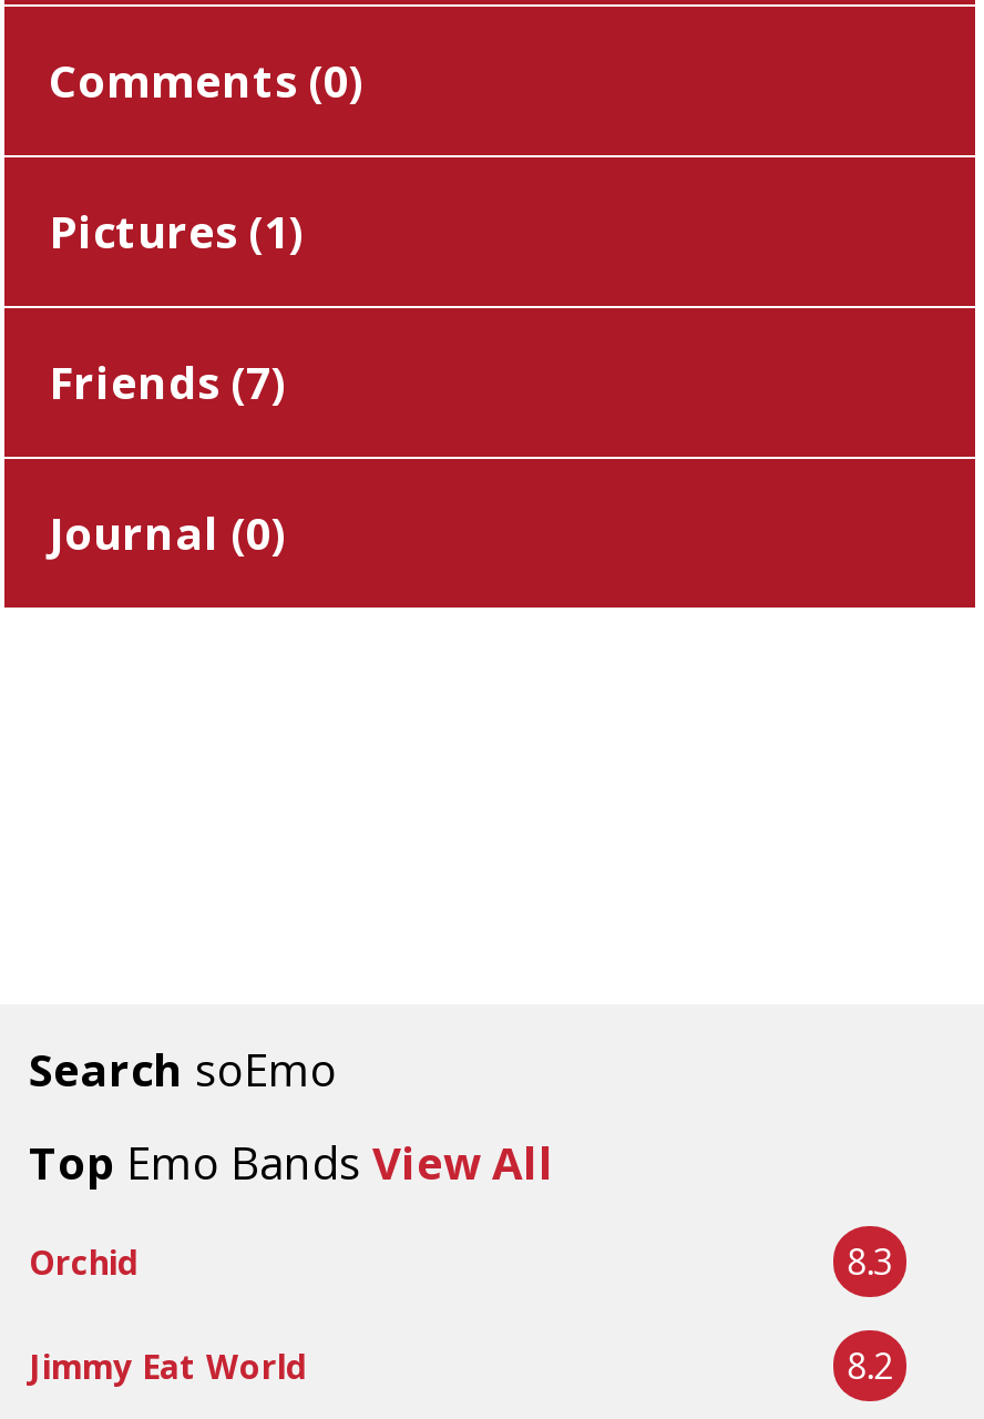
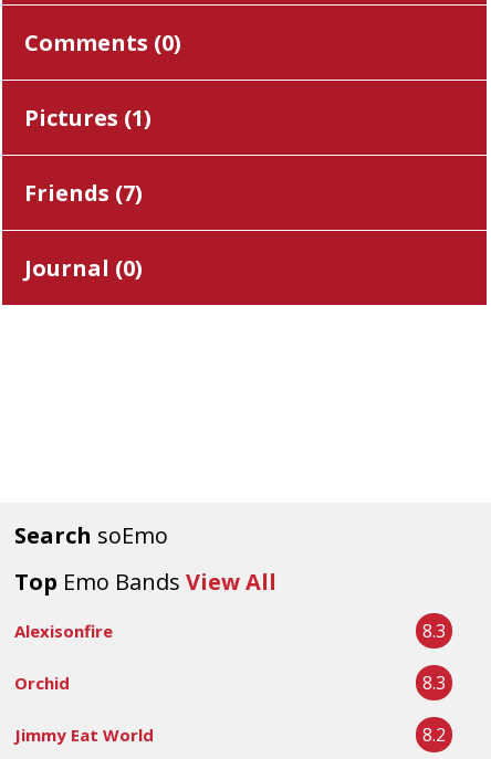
none -> [14,619,446,643] Alexisonfire | 8.3

